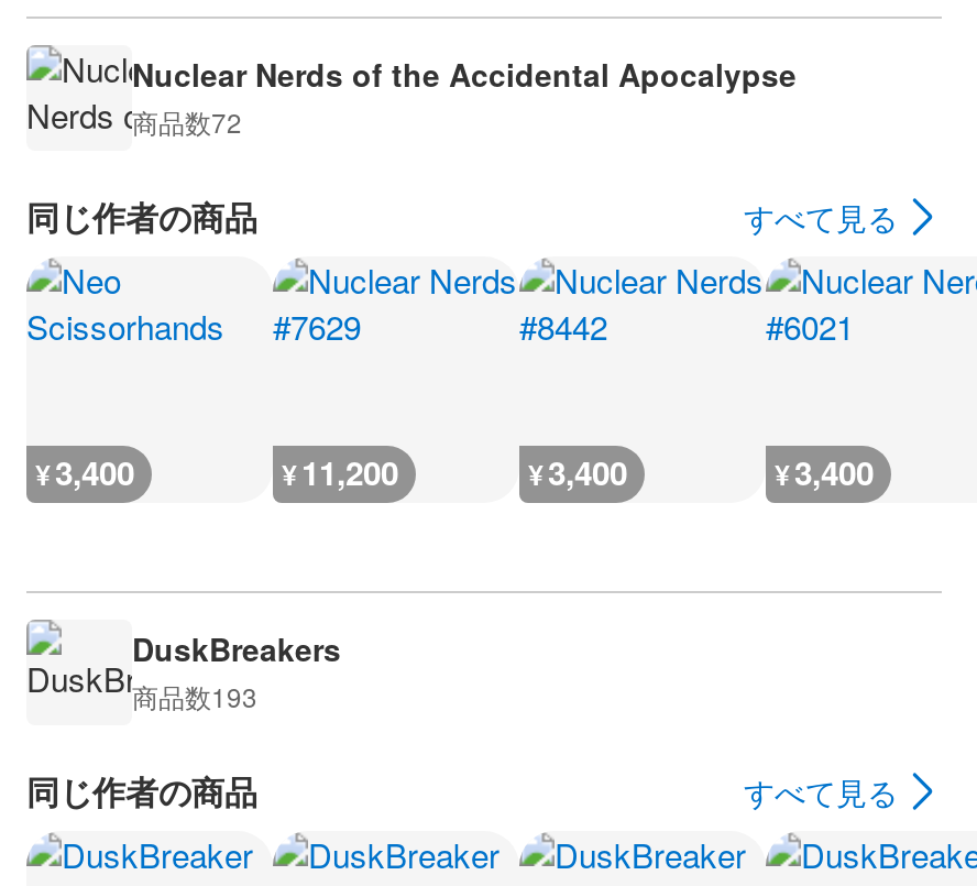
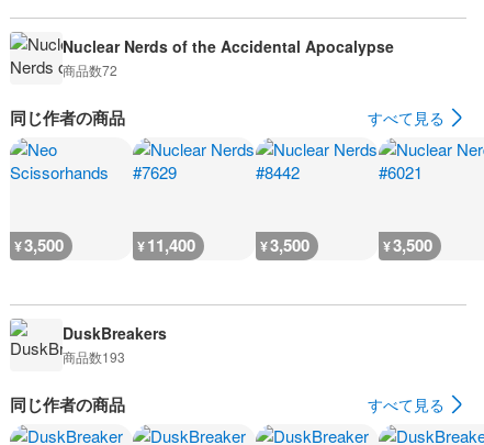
[35,448,134,496] ¥ 3,400 -> [14,233,64,257] ¥ 3,500
[282,448,398,496] ¥ 11,200 -> [137,233,195,257] ¥ 11,400
[528,448,627,496] ¥ 3,400 -> [260,233,309,257] ¥ 3,500
[775,448,874,496] ¥ 3,400 -> [383,233,432,257] ¥ 3,500

